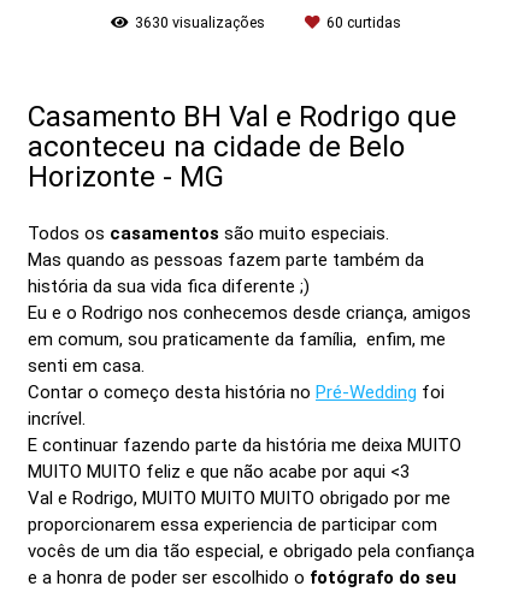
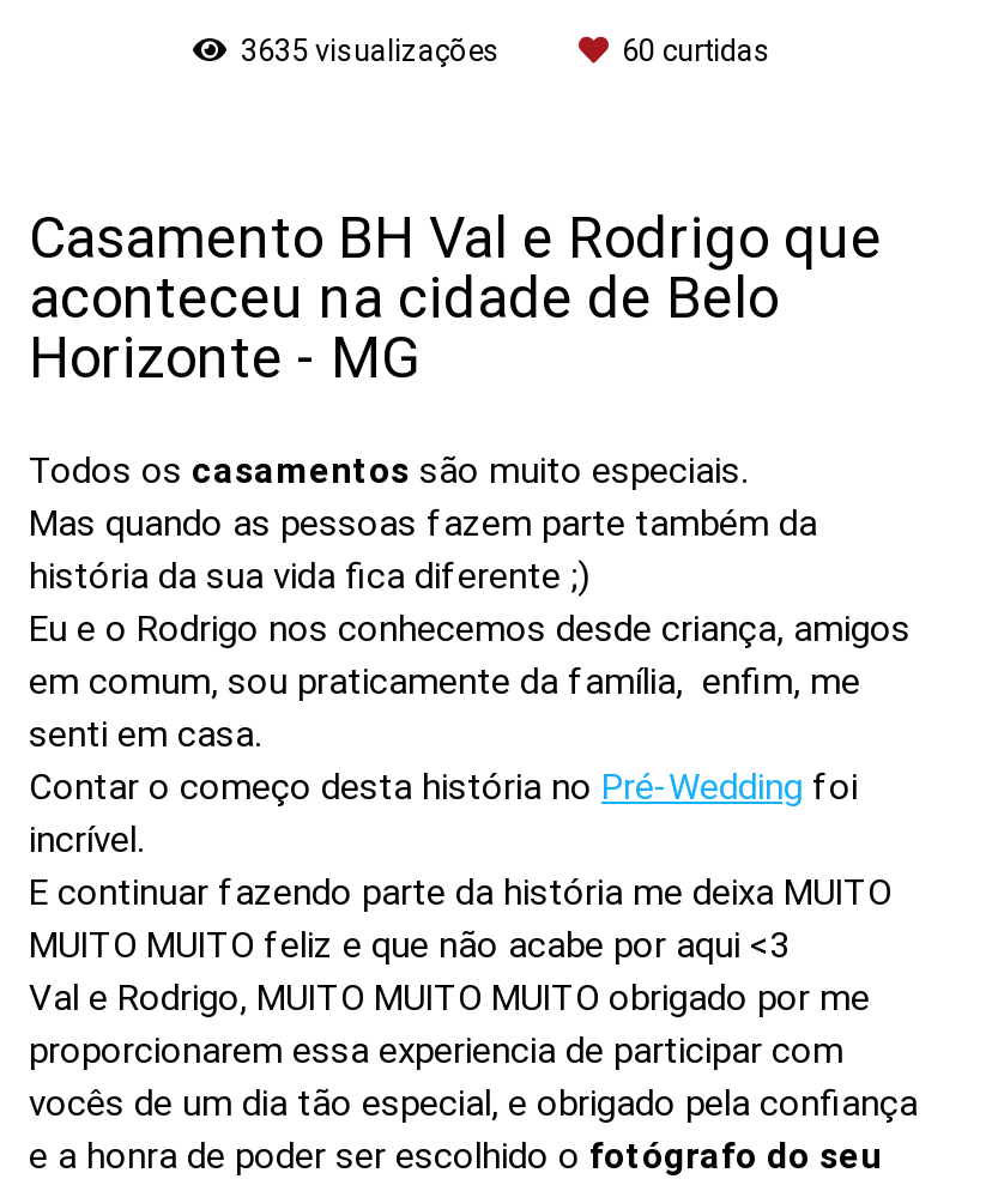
[134,13,268,31] 3630 visualizações -> [241,32,507,68] 3635 visualizações

